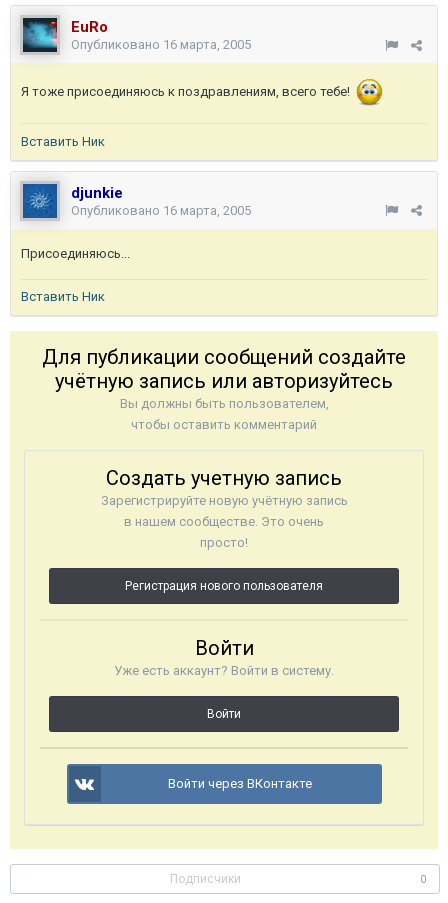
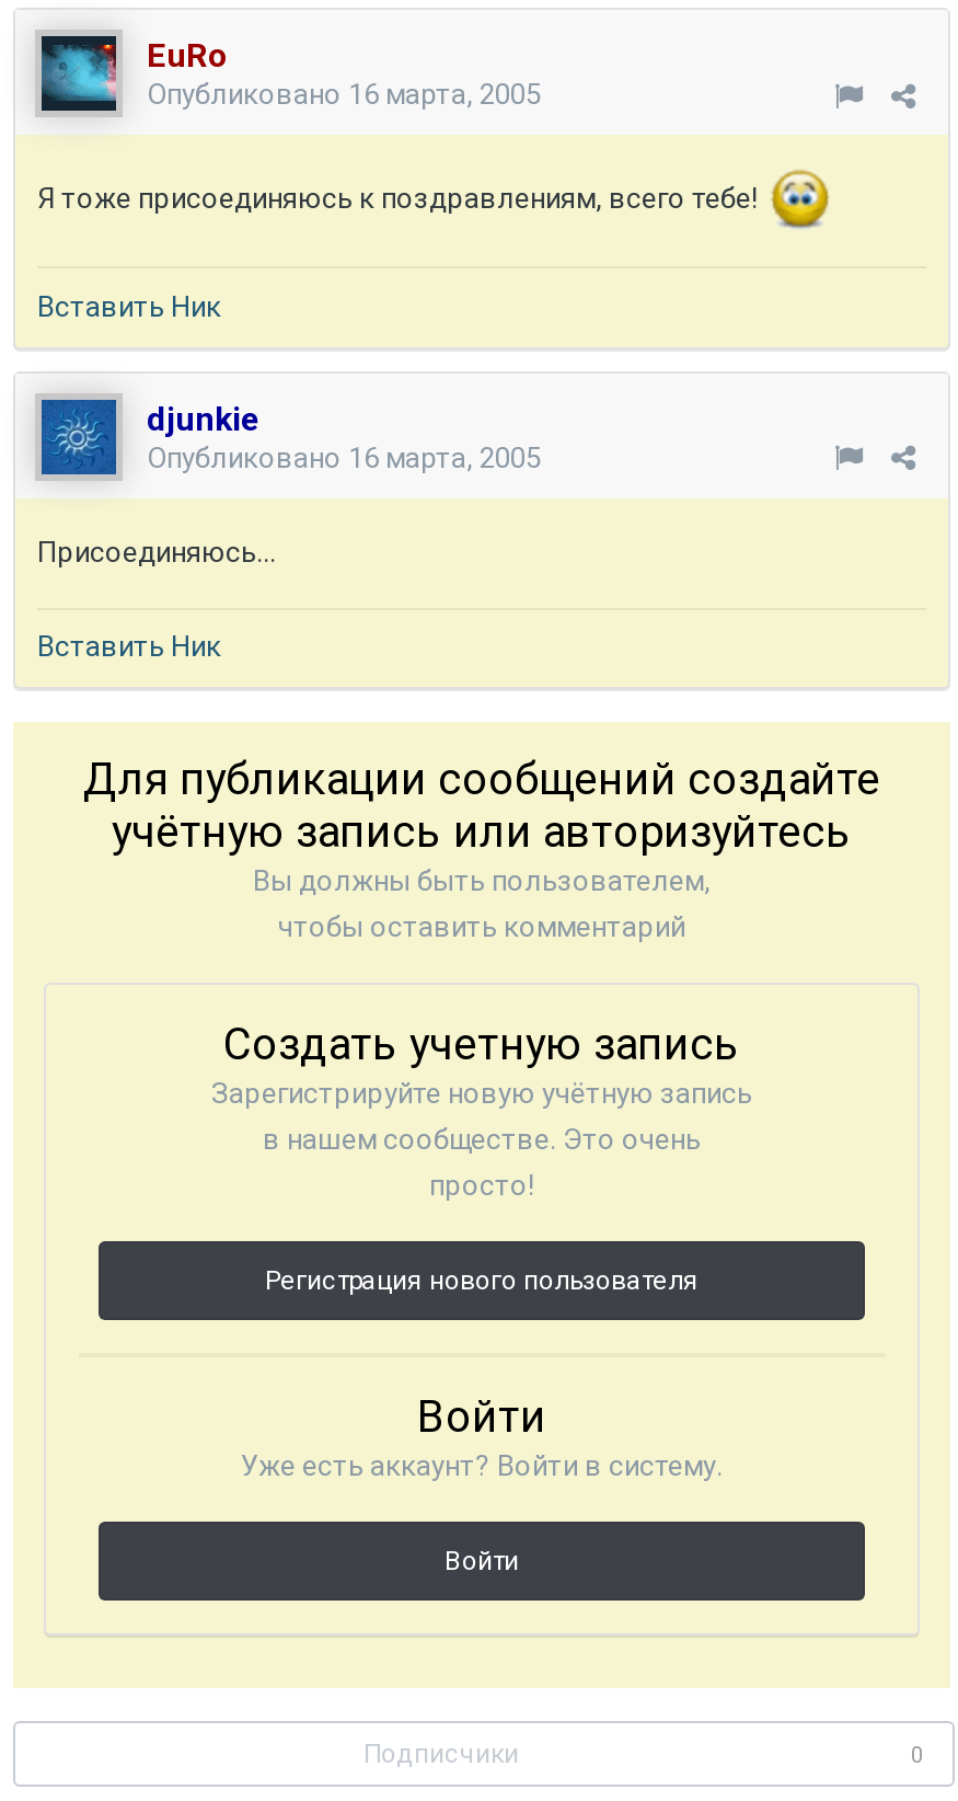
[168,776,312,791] Войти через ВКонтакте -> none

